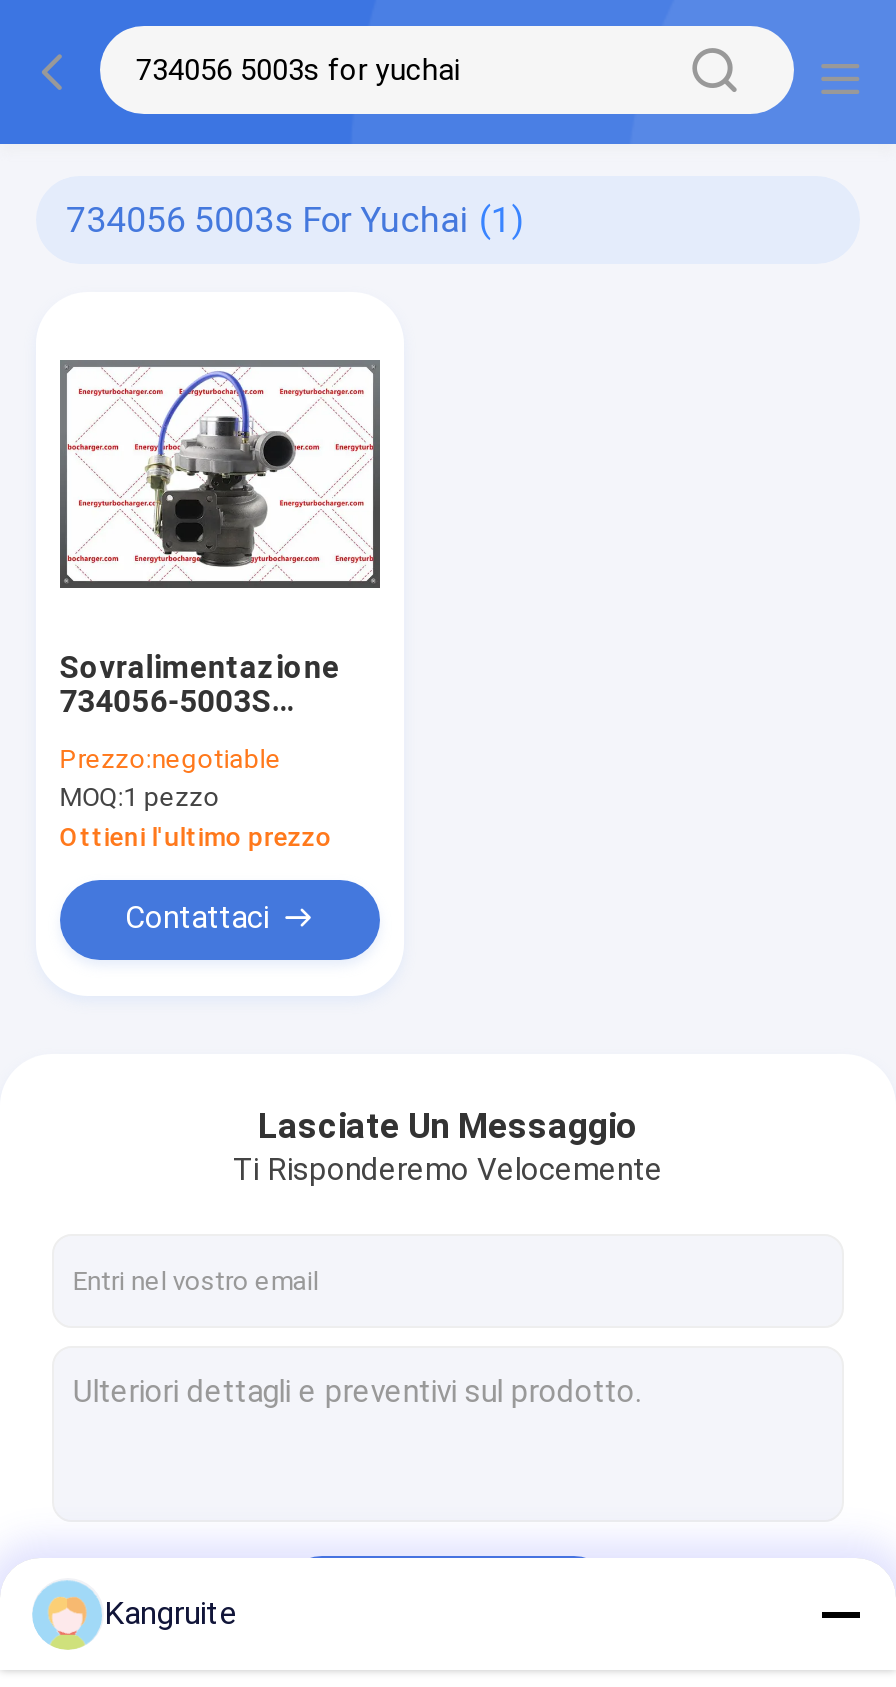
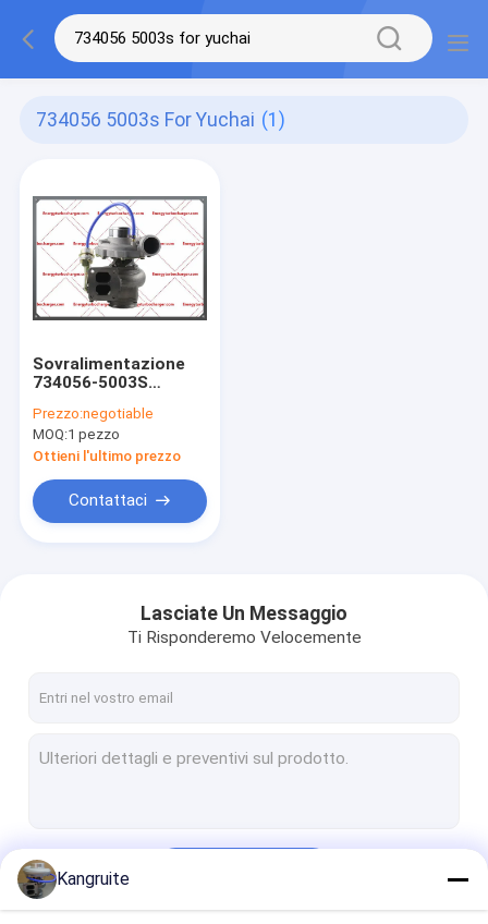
[32,1578,98,1652] [image] -> [16,859,53,900] [image]

